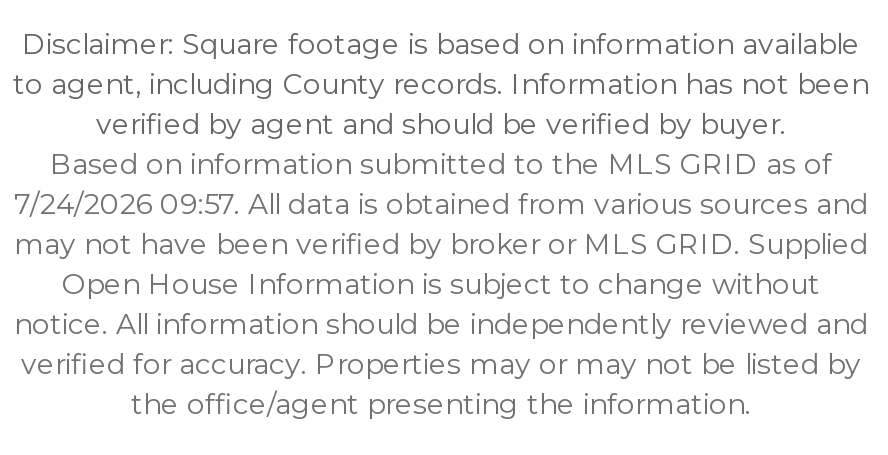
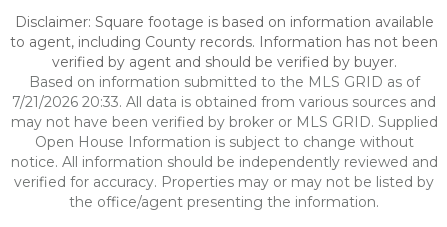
[14,186,868,222] 7/24/2026 09:57. All data is obtained from various sources and -> [12,93,436,111] 7/21/2026 20:33. All data is obtained from various sources and

